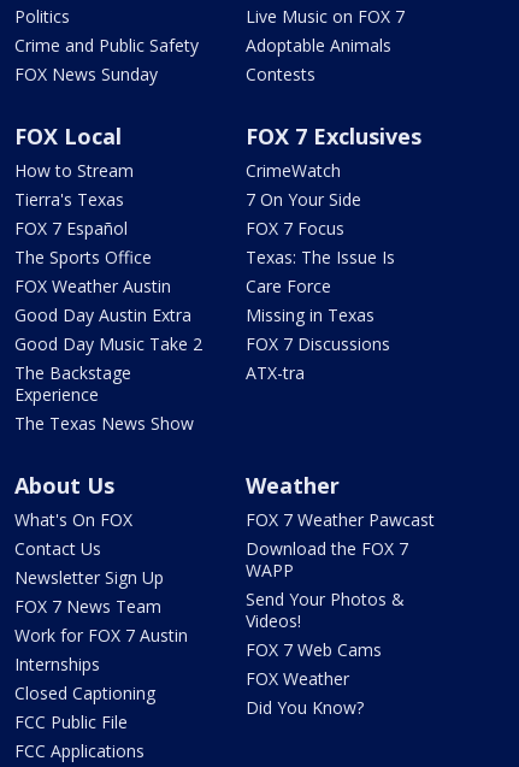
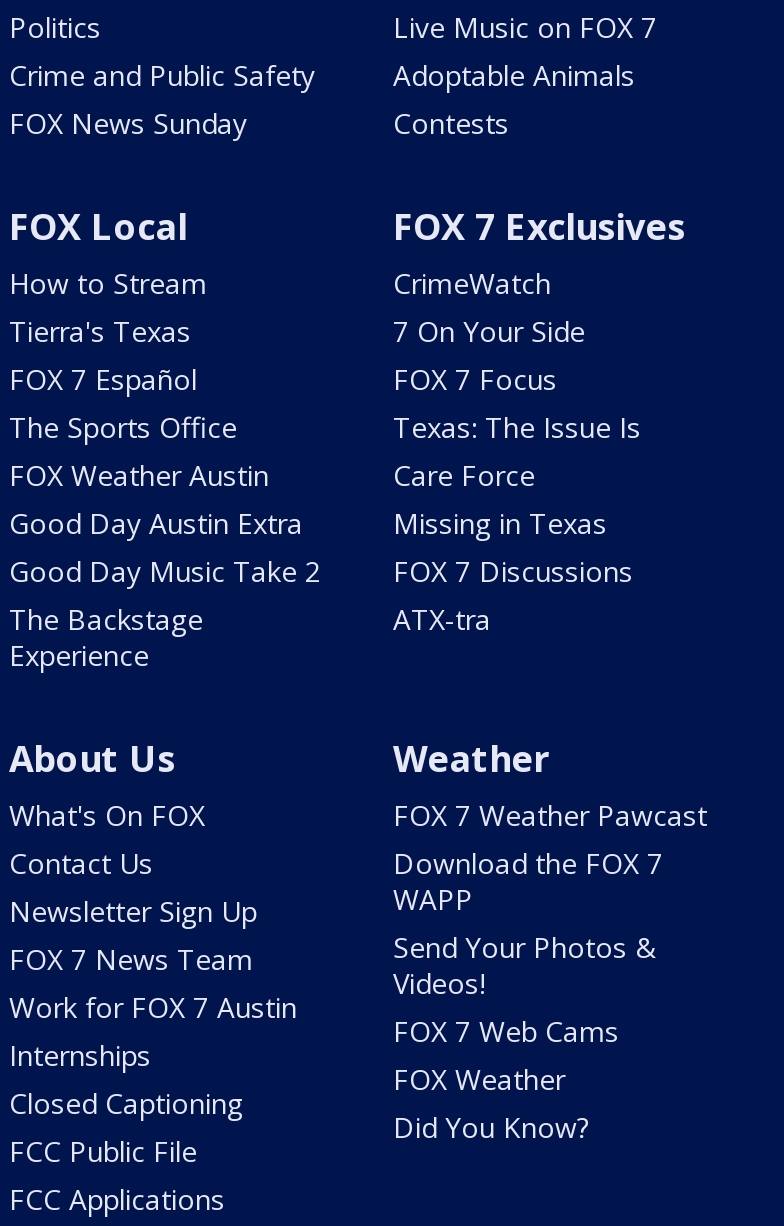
[14,412,194,435] The Texas News Show -> none

